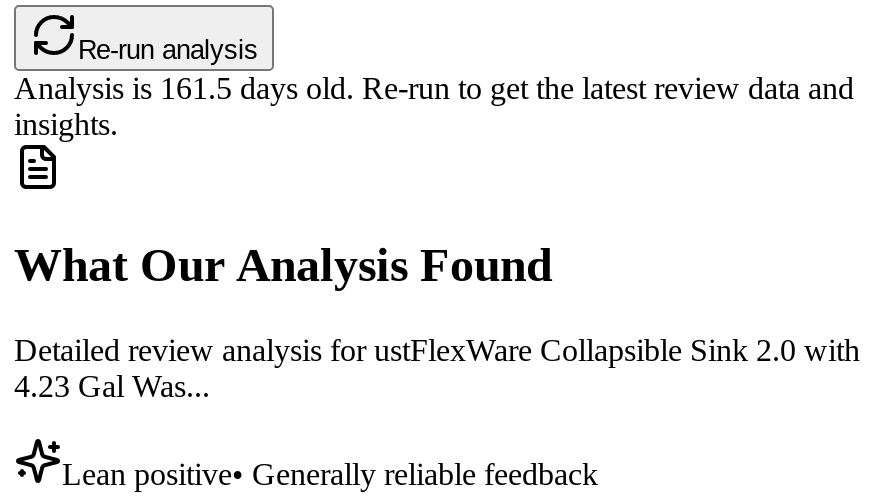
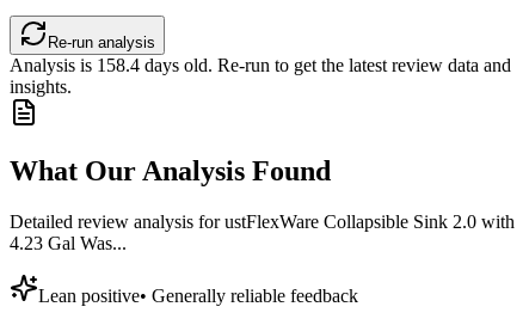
[14,72,854,106] Analysis is161.5days old. Re-run to get the latest review data and -> [10,55,511,76] Analysis is158.4days old. Re-run to get the latest review data and

